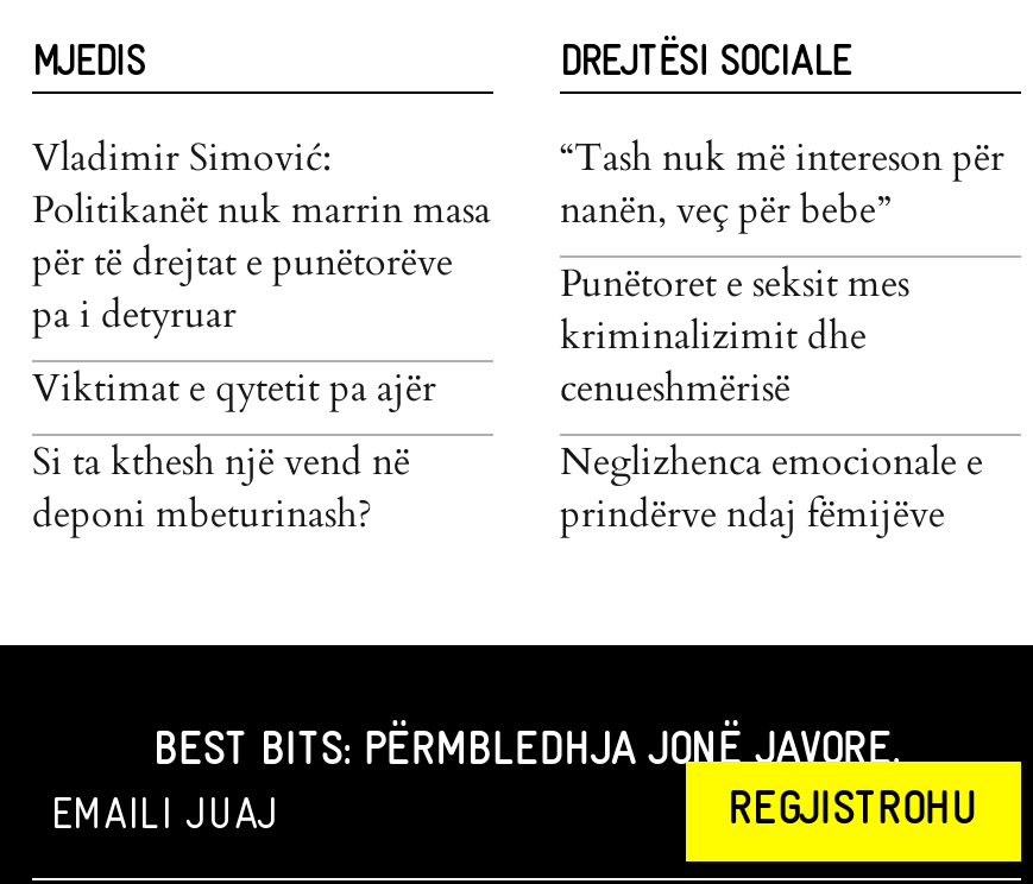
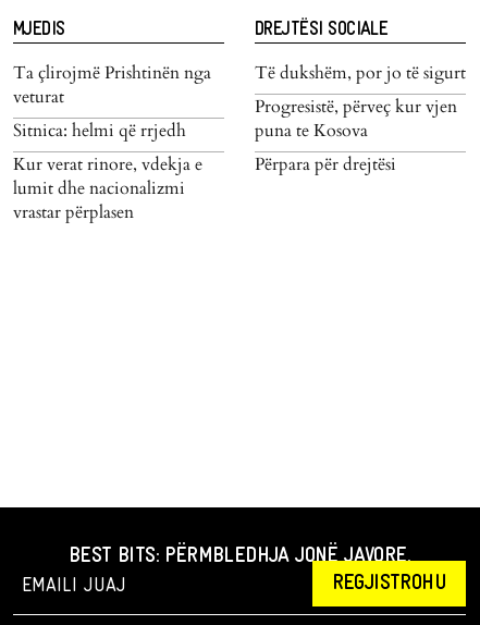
[32,133,491,541] Vladimir Simović: | Politikanët nuk marrin masa | për të drejtat e punëtorëve | pa i detyruar | Viktimat e qytetit pa ajër | Si ta kthesh një vend në | deponi mbeturinash? -> [13,61,211,224] Ta çlirojmë Prishtinën nga | veturat | Sitnica: helmi që rrjedh | Kur verat rinore, vdekja e | lumit dhe nacionalizmi | vrastar përplasen
[560,133,1004,541] “Tash nuk më intereson për | nanën, veç për bebe” | Punëtoret e seksit mes | kriminalizimit dhe | cenueshmërisë | Neglizhenca emocionale e | prindërve ndaj fëmijëve -> [255,61,466,176] Të dukshëm, por jo të sigurt | Progresistë, përveç kur vjen | puna te Kosova | Përpara për drejtësi

